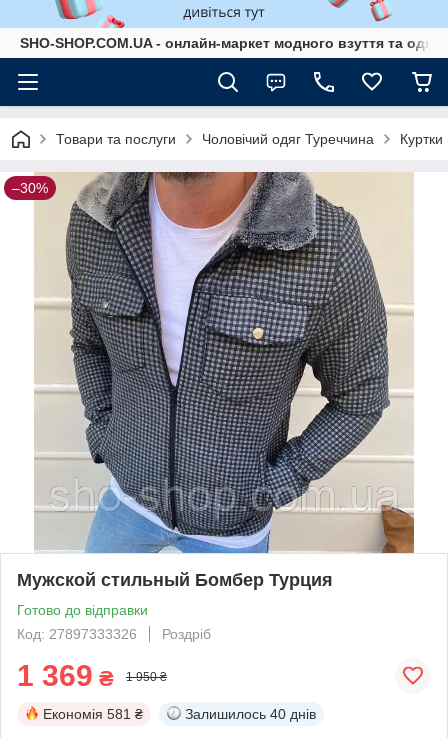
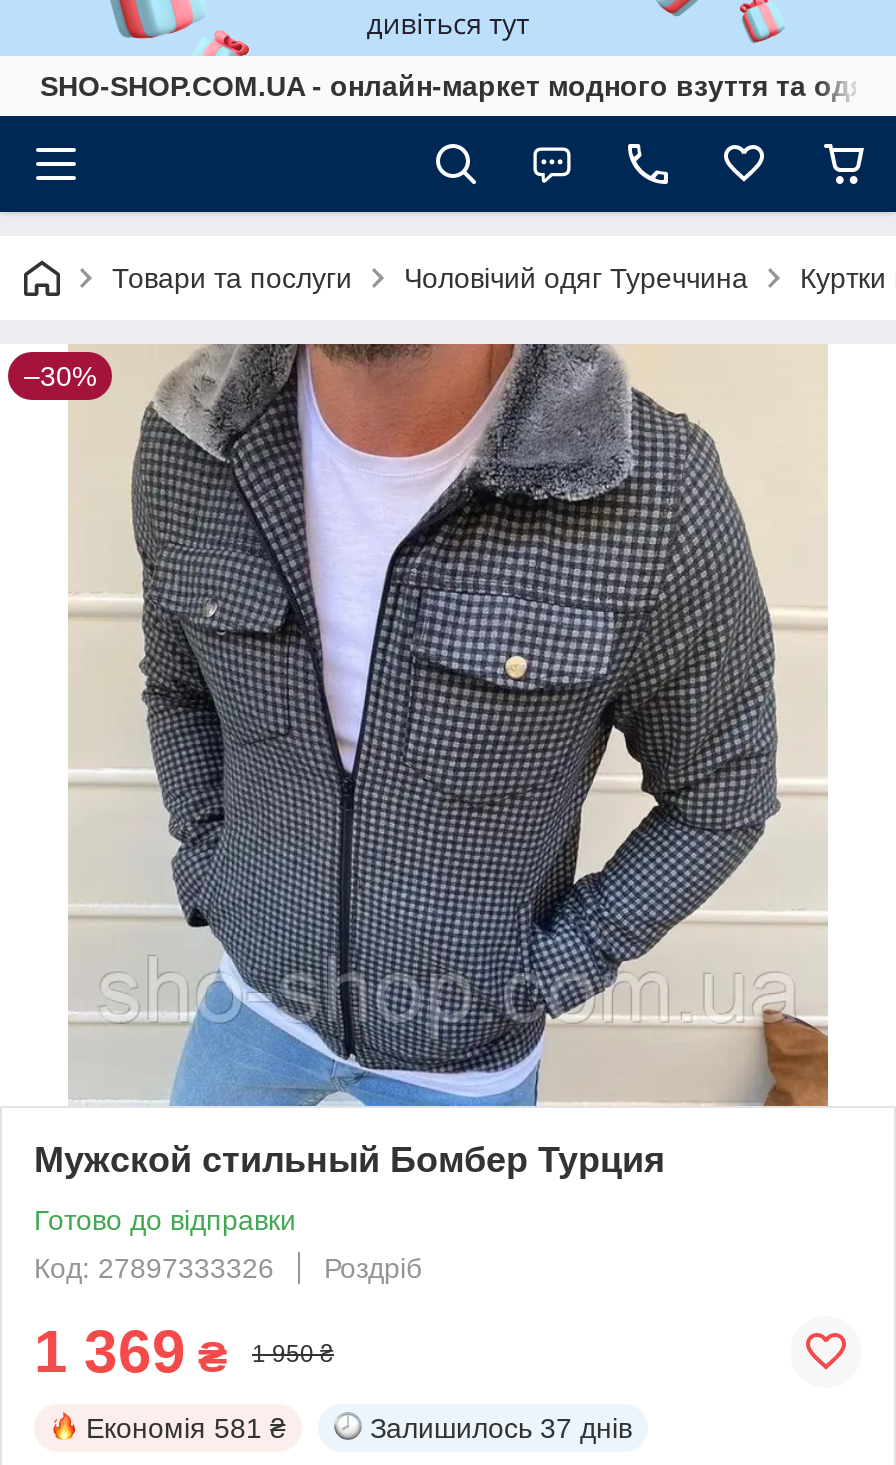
[185,706,316,722] Залишилось 40 днів -> [370,1412,632,1444] Залишилось 37 днів

